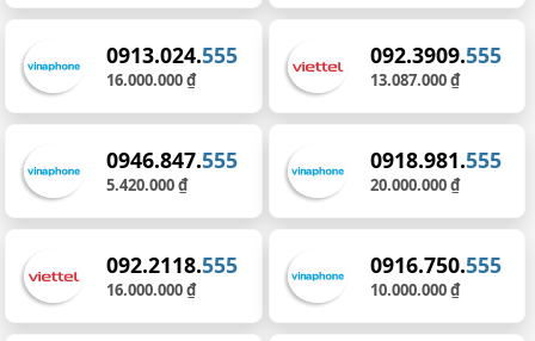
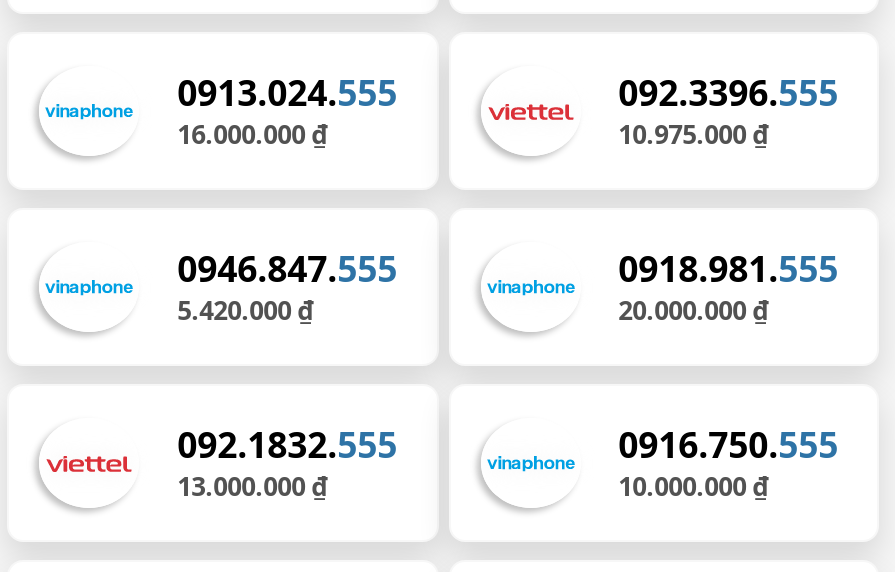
[370,41,501,70] 092.3909.555 -> [618,69,838,117] 092.3396.555
[370,70,459,91] 13.087.000 ₫ -> [618,117,768,153] 10.975.000 ₫
[106,251,238,279] 092.2118.555 -> [177,421,397,469] 092.1832.555
[106,279,196,301] 16.000.000 ₫ -> [177,469,327,505] 13.000.000 ₫

